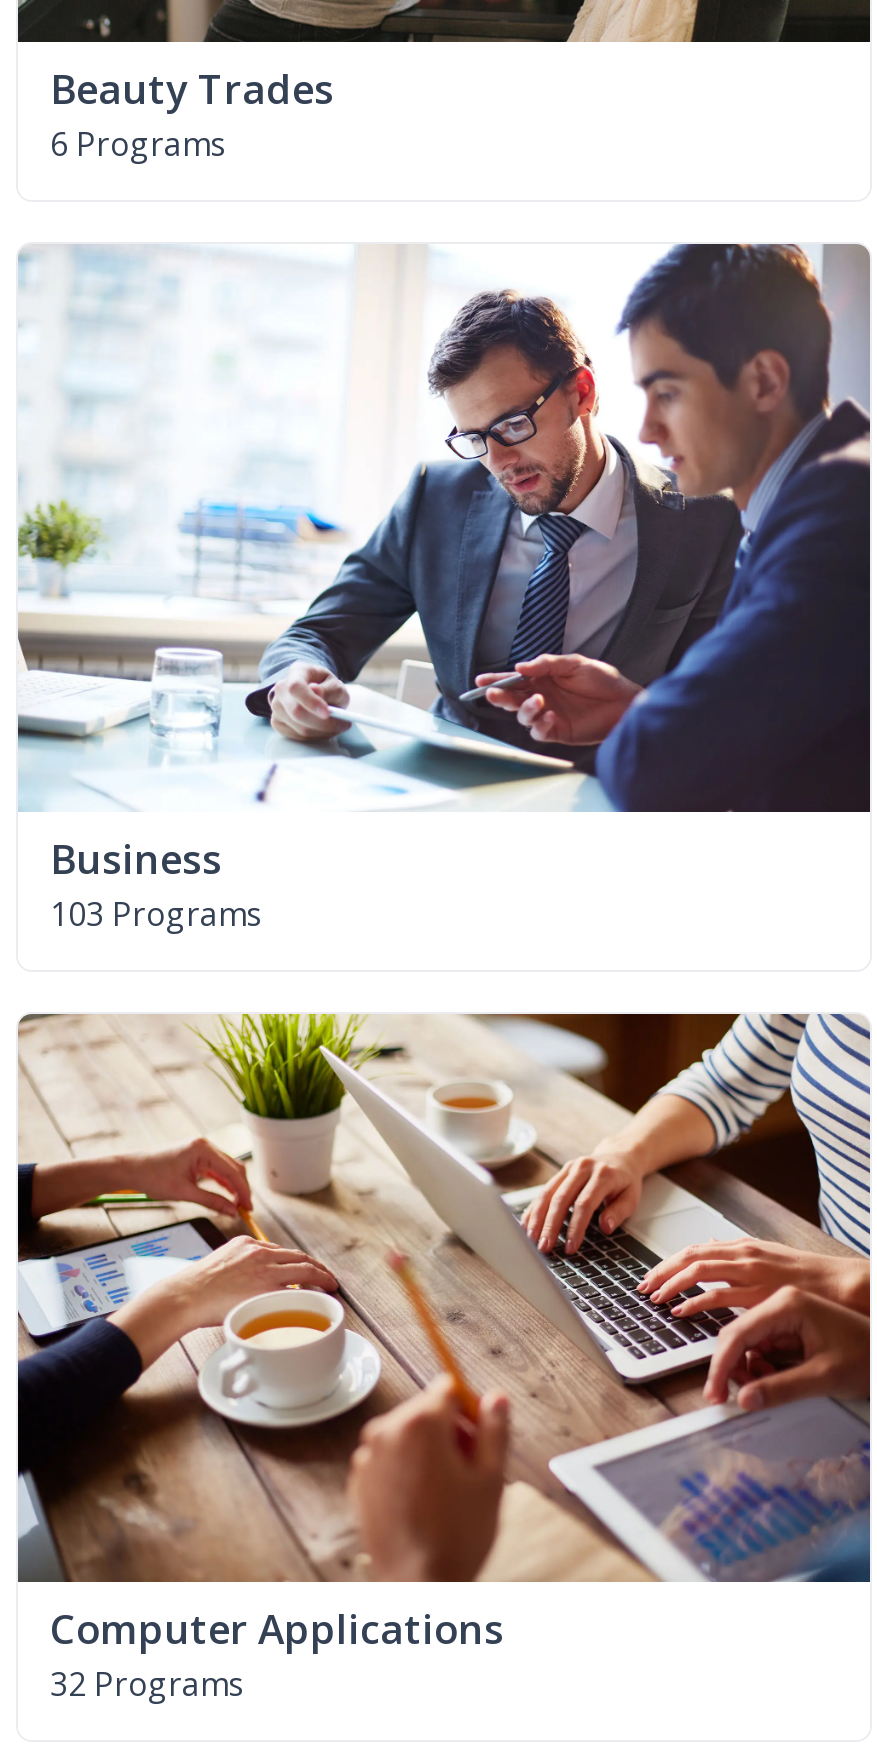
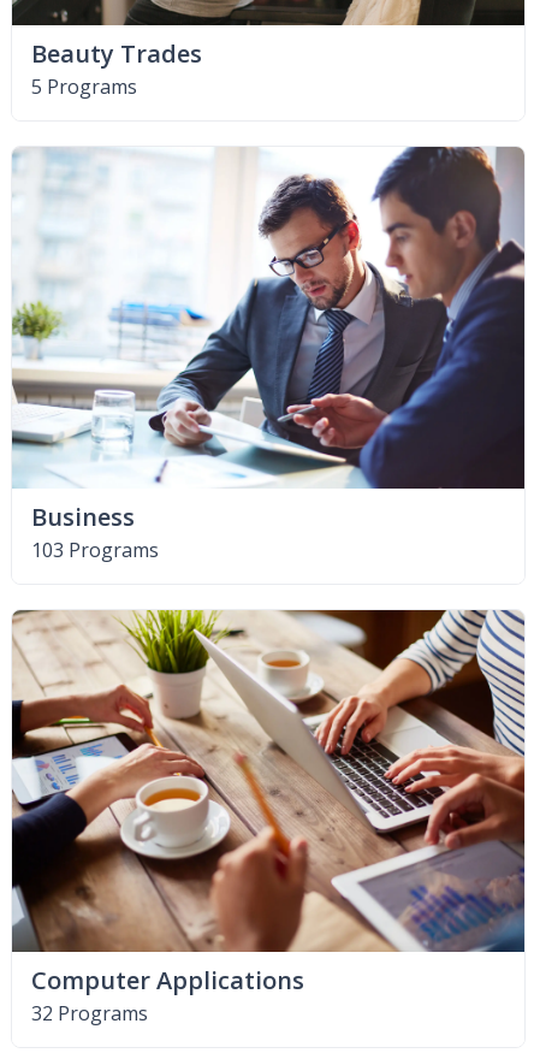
[50,122,226,166] 6 Programs -> [31,73,137,100] 5 Programs

